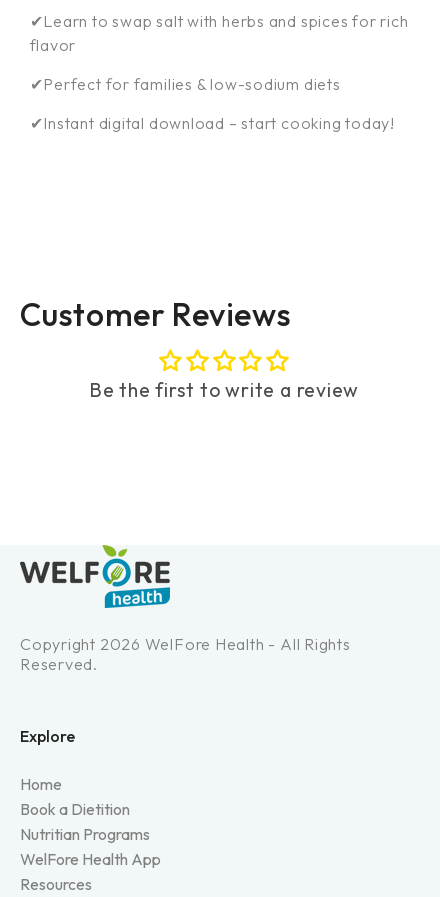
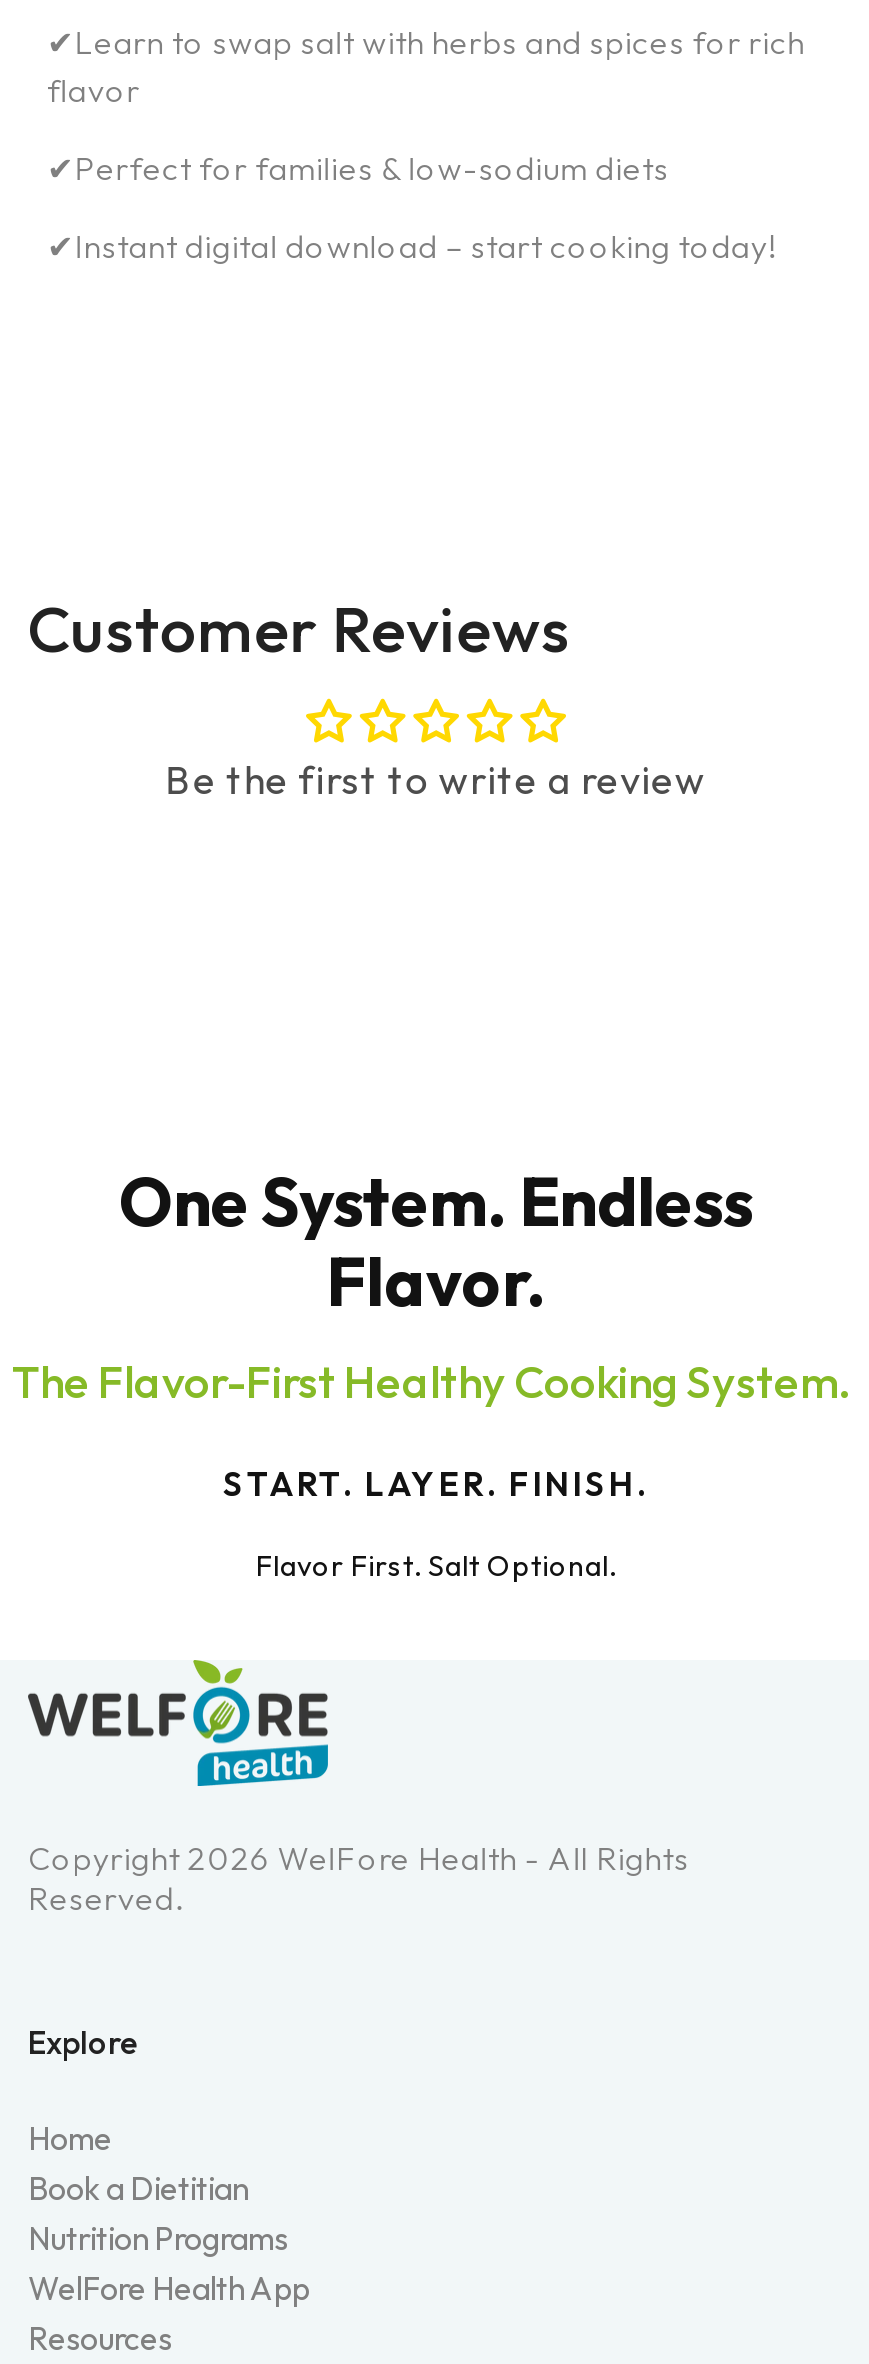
none -> [12,1158,852,1584] One System. Endless | Flavor. | The Flavor-First Healthy Cooking System. | START. LAYER. FINISH. | Flavor First. Salt Optional.
[20,799,130,819] Book a Dietition -> [28,2169,248,2209] Book a Dietitian
[20,824,150,844] Nutritian Programs -> [28,2219,288,2259] Nutrition Programs

